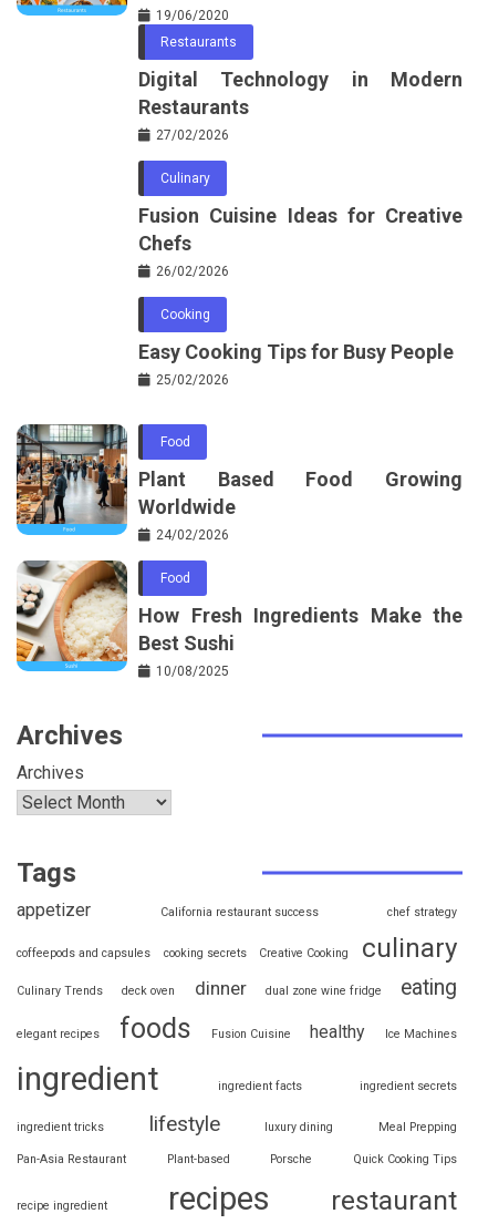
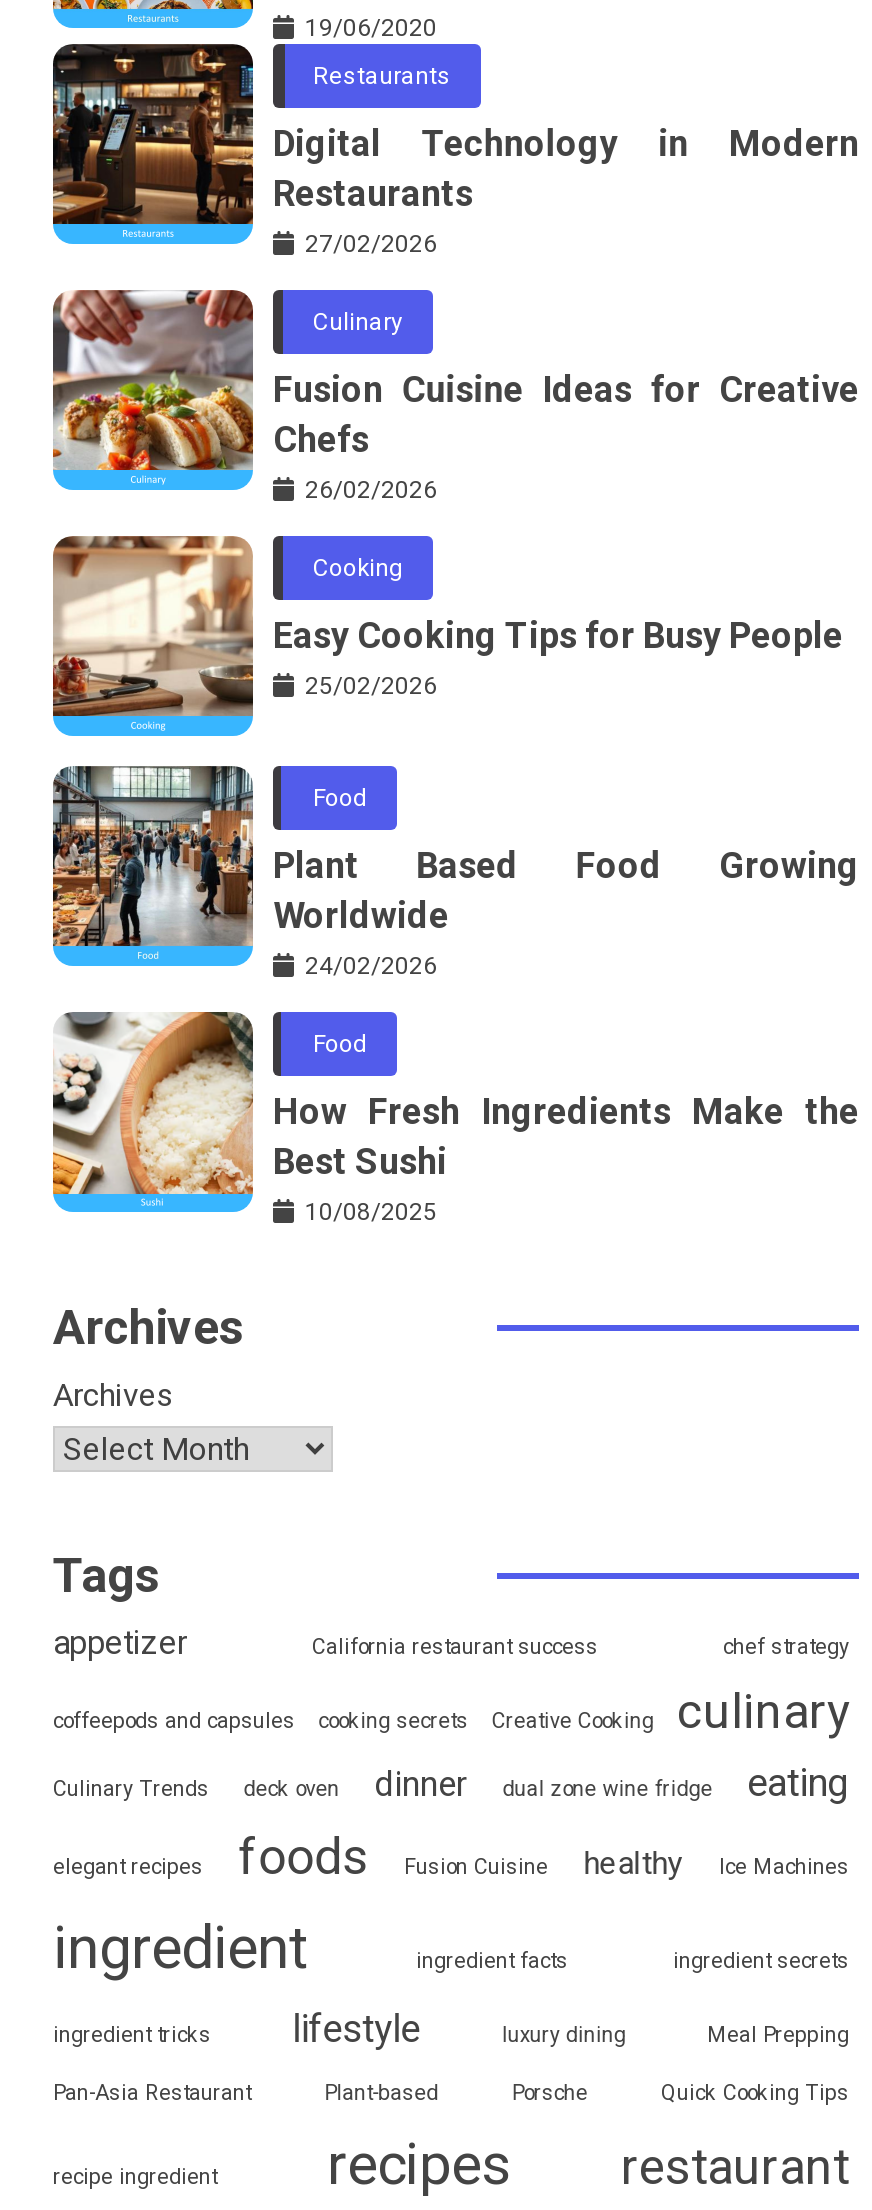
none -> [51,42,255,246] [image]
none -> [51,288,255,492] [image]
none -> [51,534,255,738] [image]

